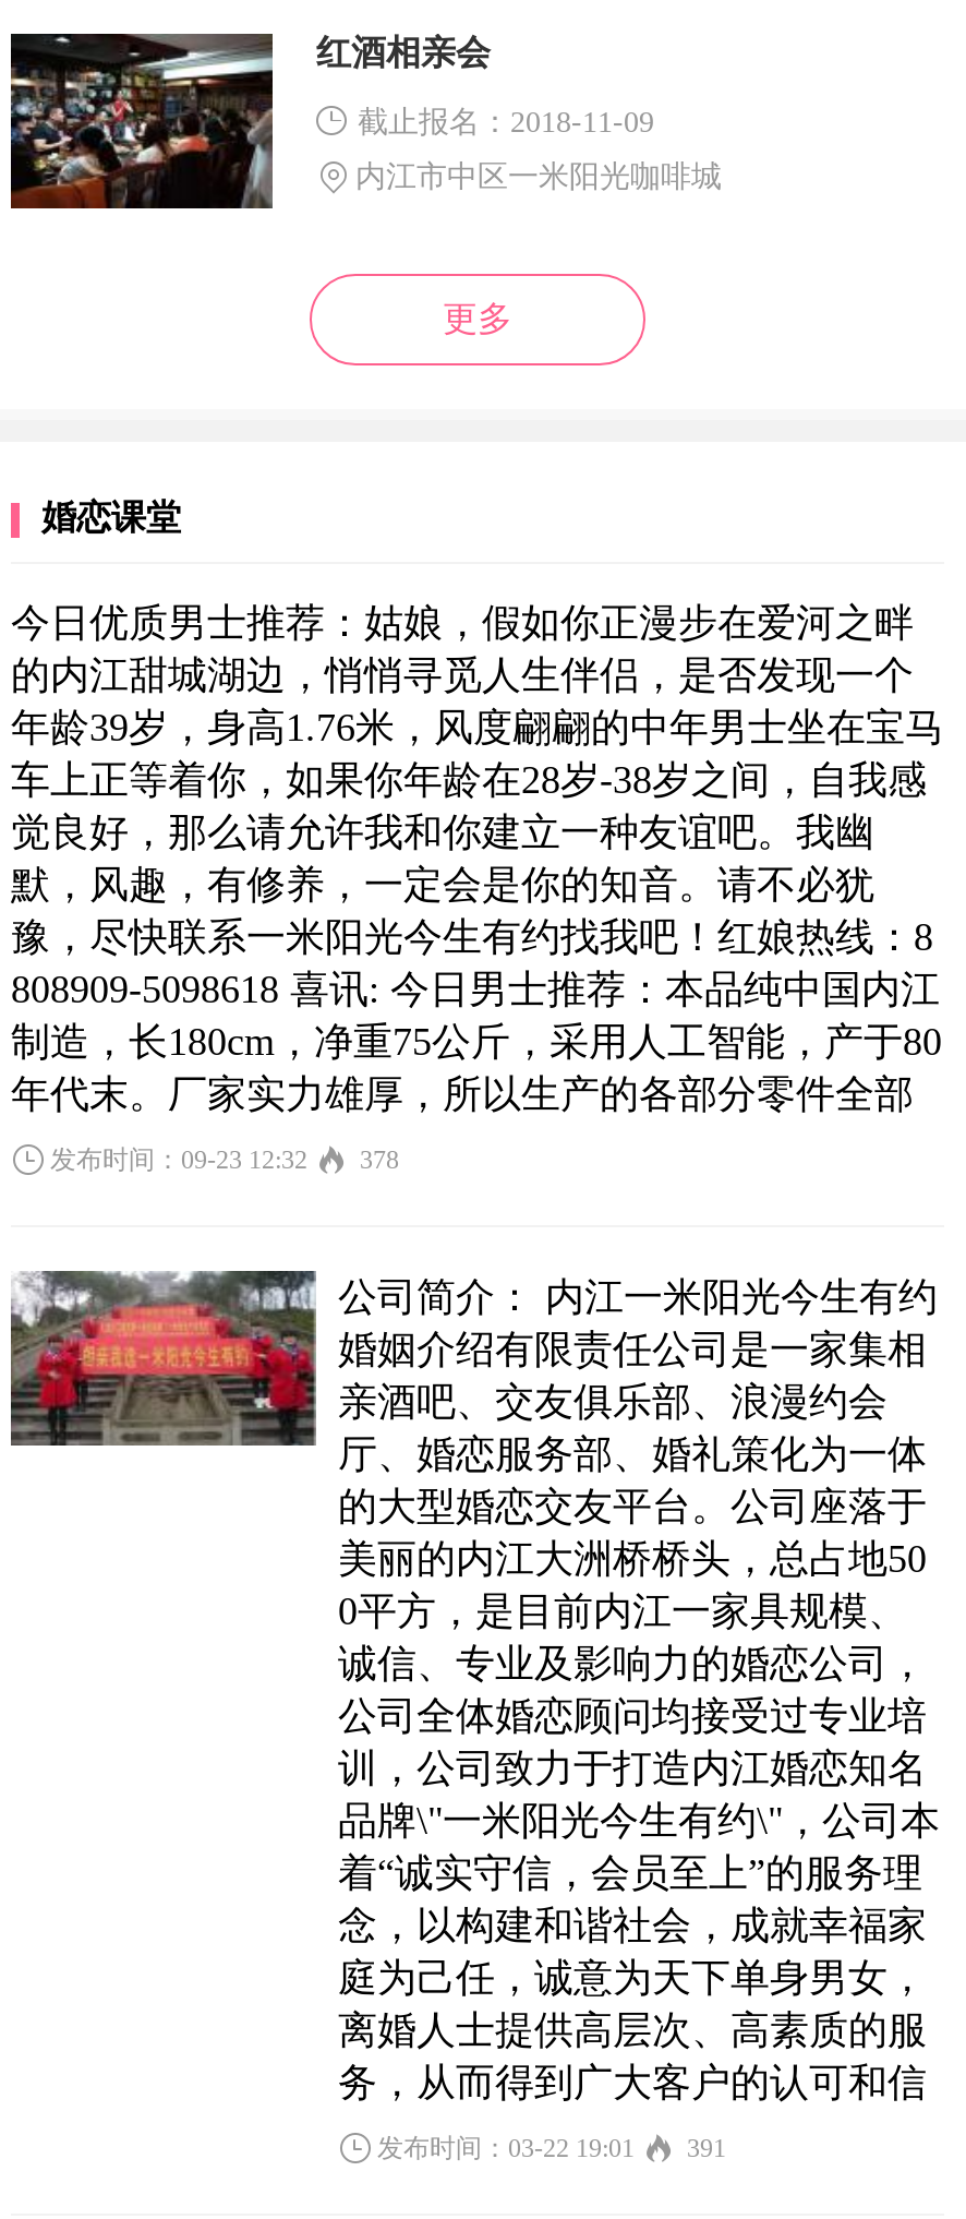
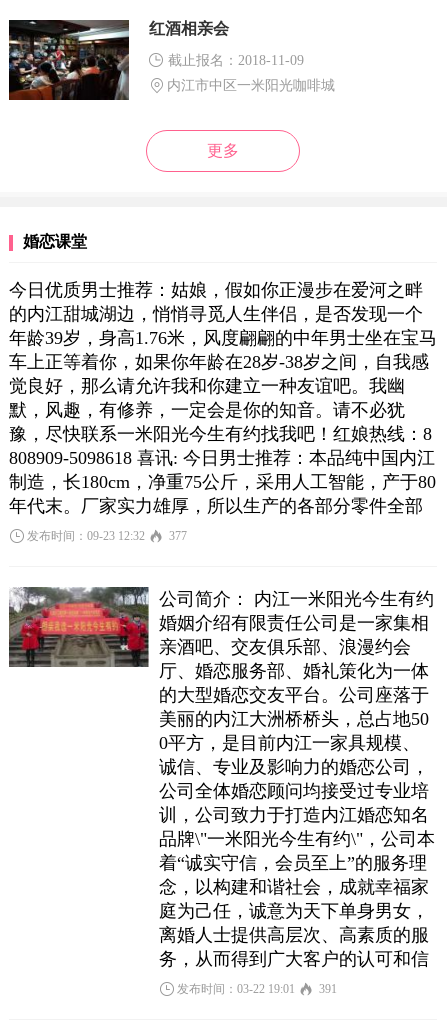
[50,1145,399,1175] 发布时间：09-23 12:32 378 -> [27,529,187,543] 发布时间：09-23 12:32 377

